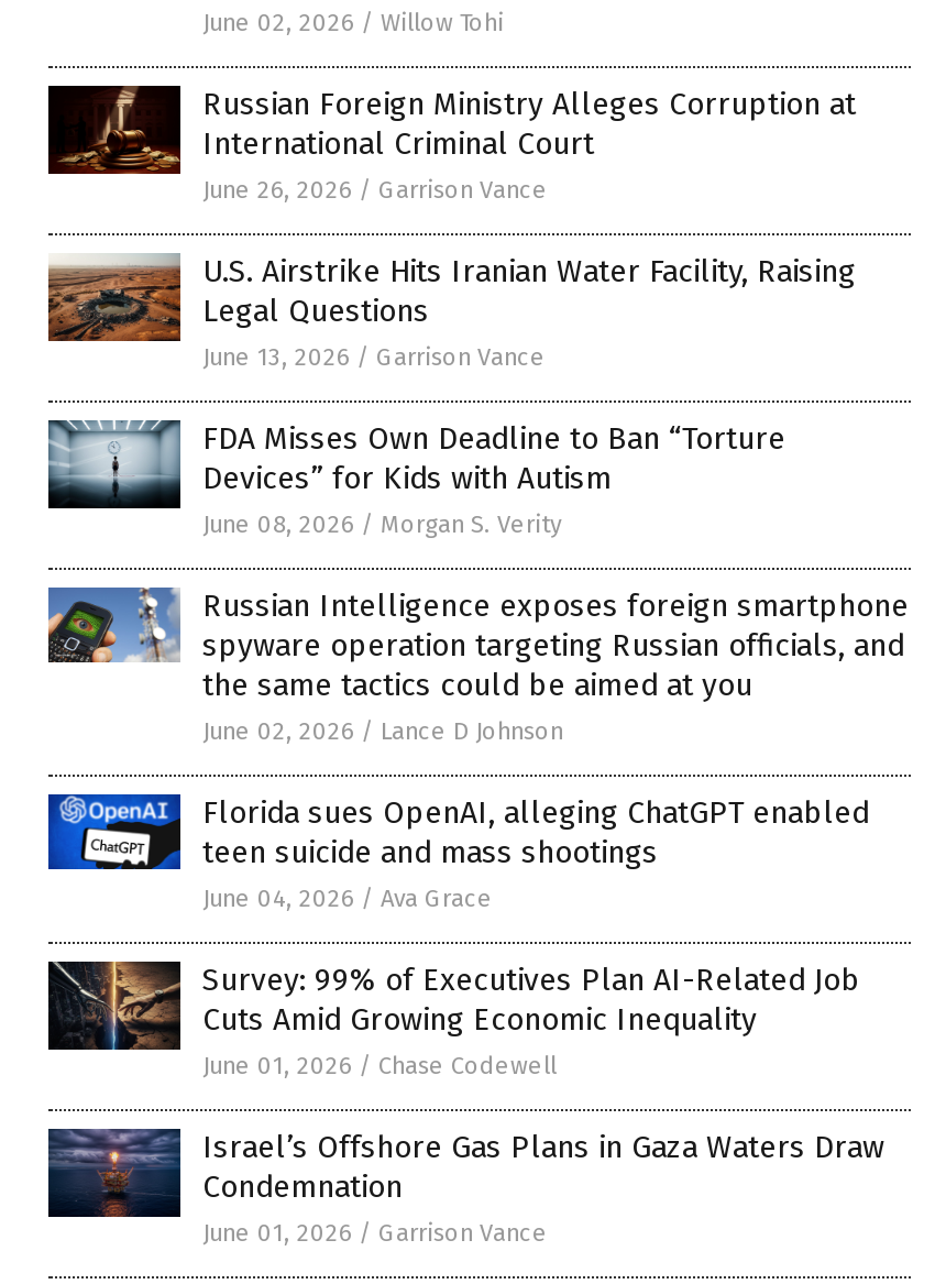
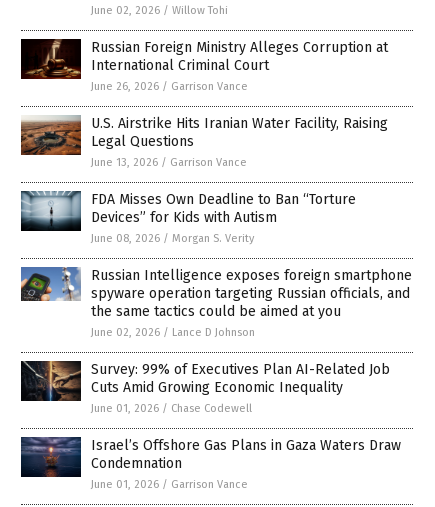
[46,792,869,913] [image] | Florida sues OpenAI, alleging ChatGPT enabled | teen suicide and mass shootings | June 04, 2026 / Ava Grace -> none

